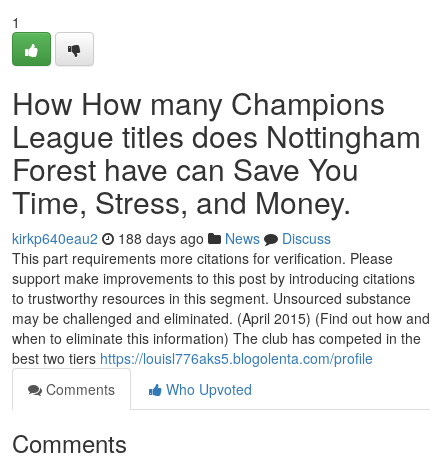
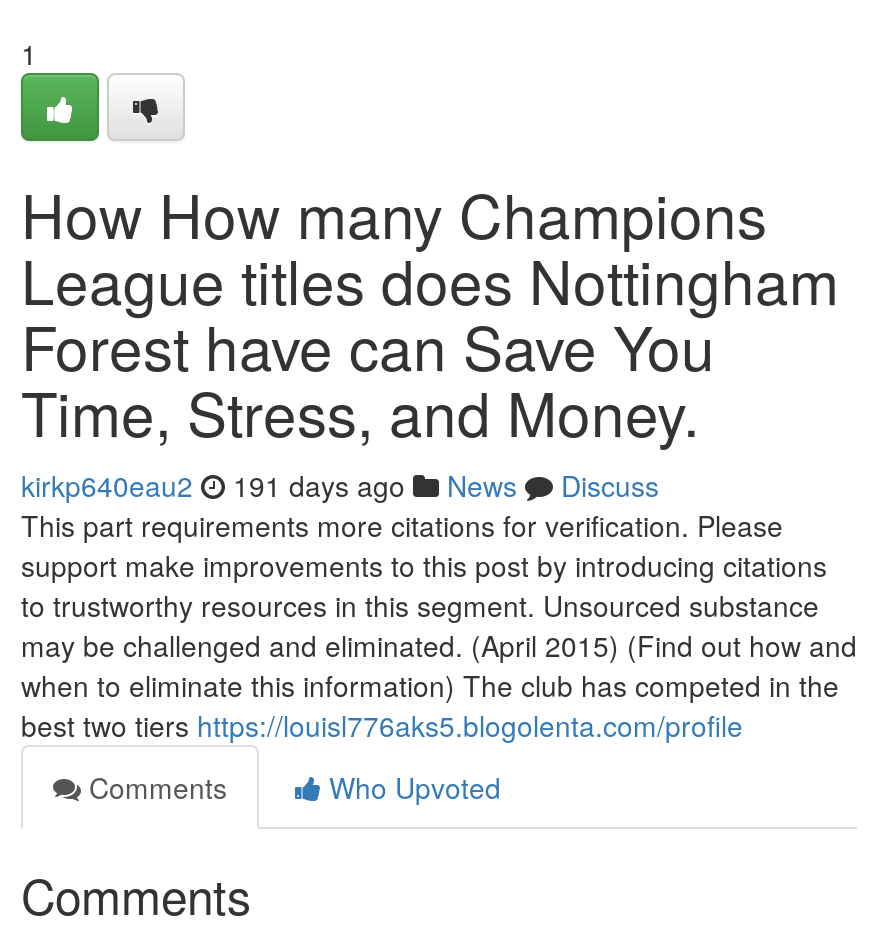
[12,228,331,248] kirkp640eau2 188 days ago News Discuss -> [21,465,659,505] kirkp640eau2 191 days ago News Discuss

